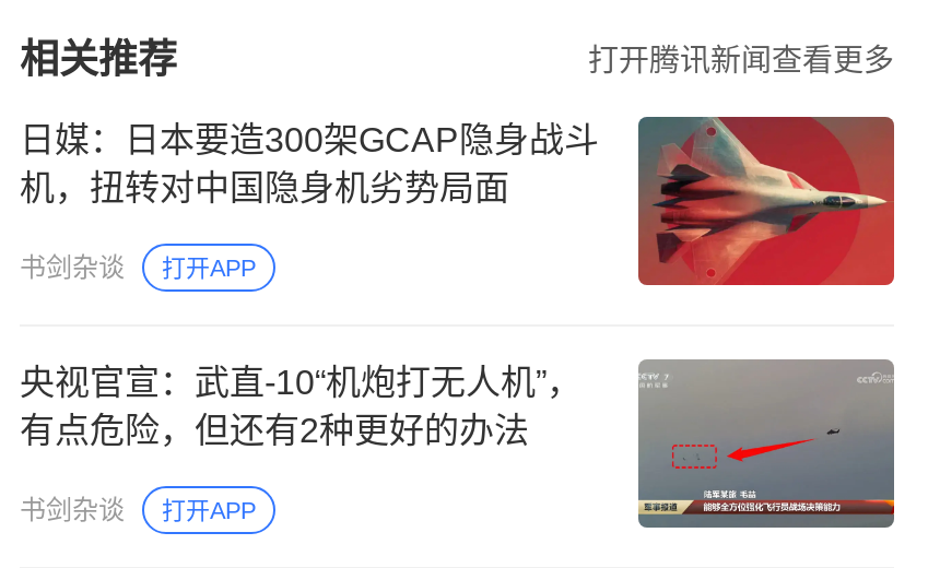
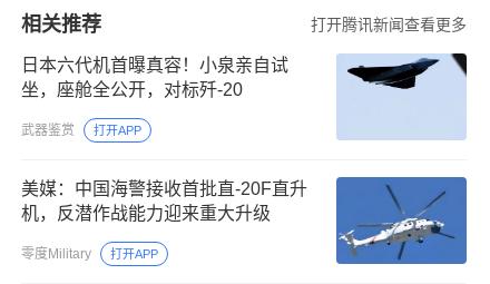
[20,121,599,206] 日媒：日本要造300架GCAP隐身战斗 | 机，扭转对中国隐身机劣势局面 -> [21,56,288,99] 日本六代机首曝真容！小泉亲自试 | 坐，座舱全公开，对标歼-20
[636,114,896,288] [image] -> [336,52,468,140] [image]
[20,252,125,282] 书剑杂谈 -> [21,123,75,138] 武器鉴赏
[20,358,896,529] [image] | 央视官宣：武直-10“机炮打无人机”， | 有点危险，但还有2种更好的办法 -> [21,176,468,265] [image] | 美媒：中国海警接收首批直-20F直升 | 机，反潜作战能力迎来重大升级
[20,494,125,525] 书剑杂谈 -> [21,246,91,262] 零度Military

